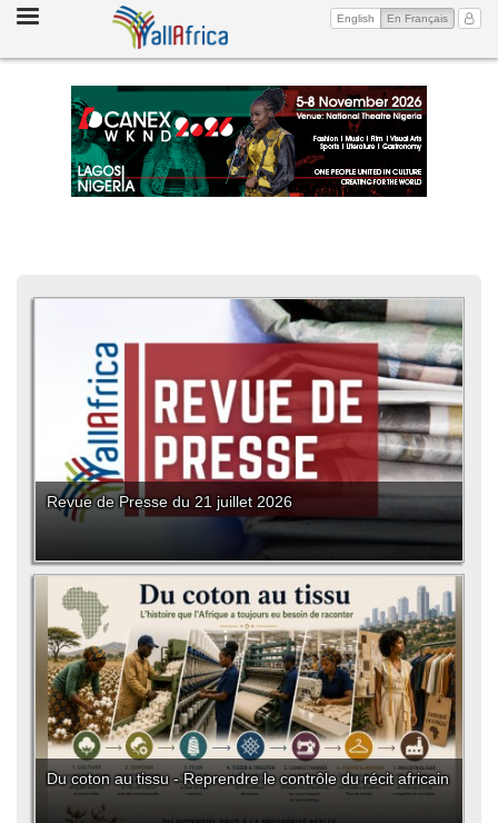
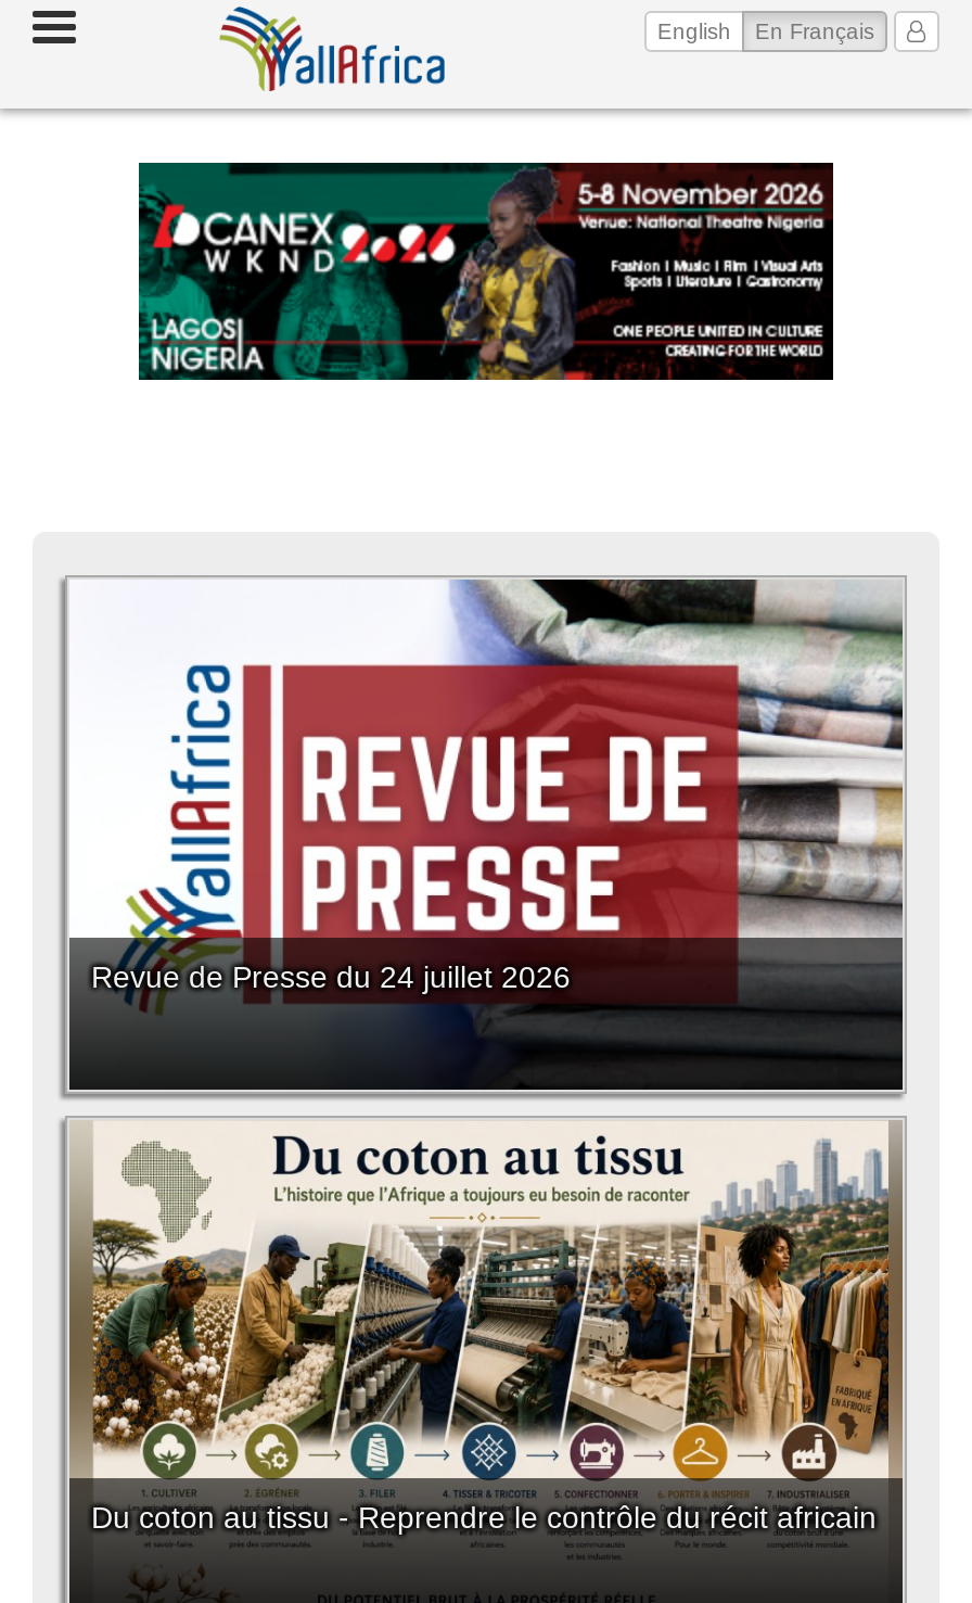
[47,493,292,511] Revue de Presse du 21 juillet 2026 -> [91,959,571,993] Revue de Presse du 24 juillet 2026

